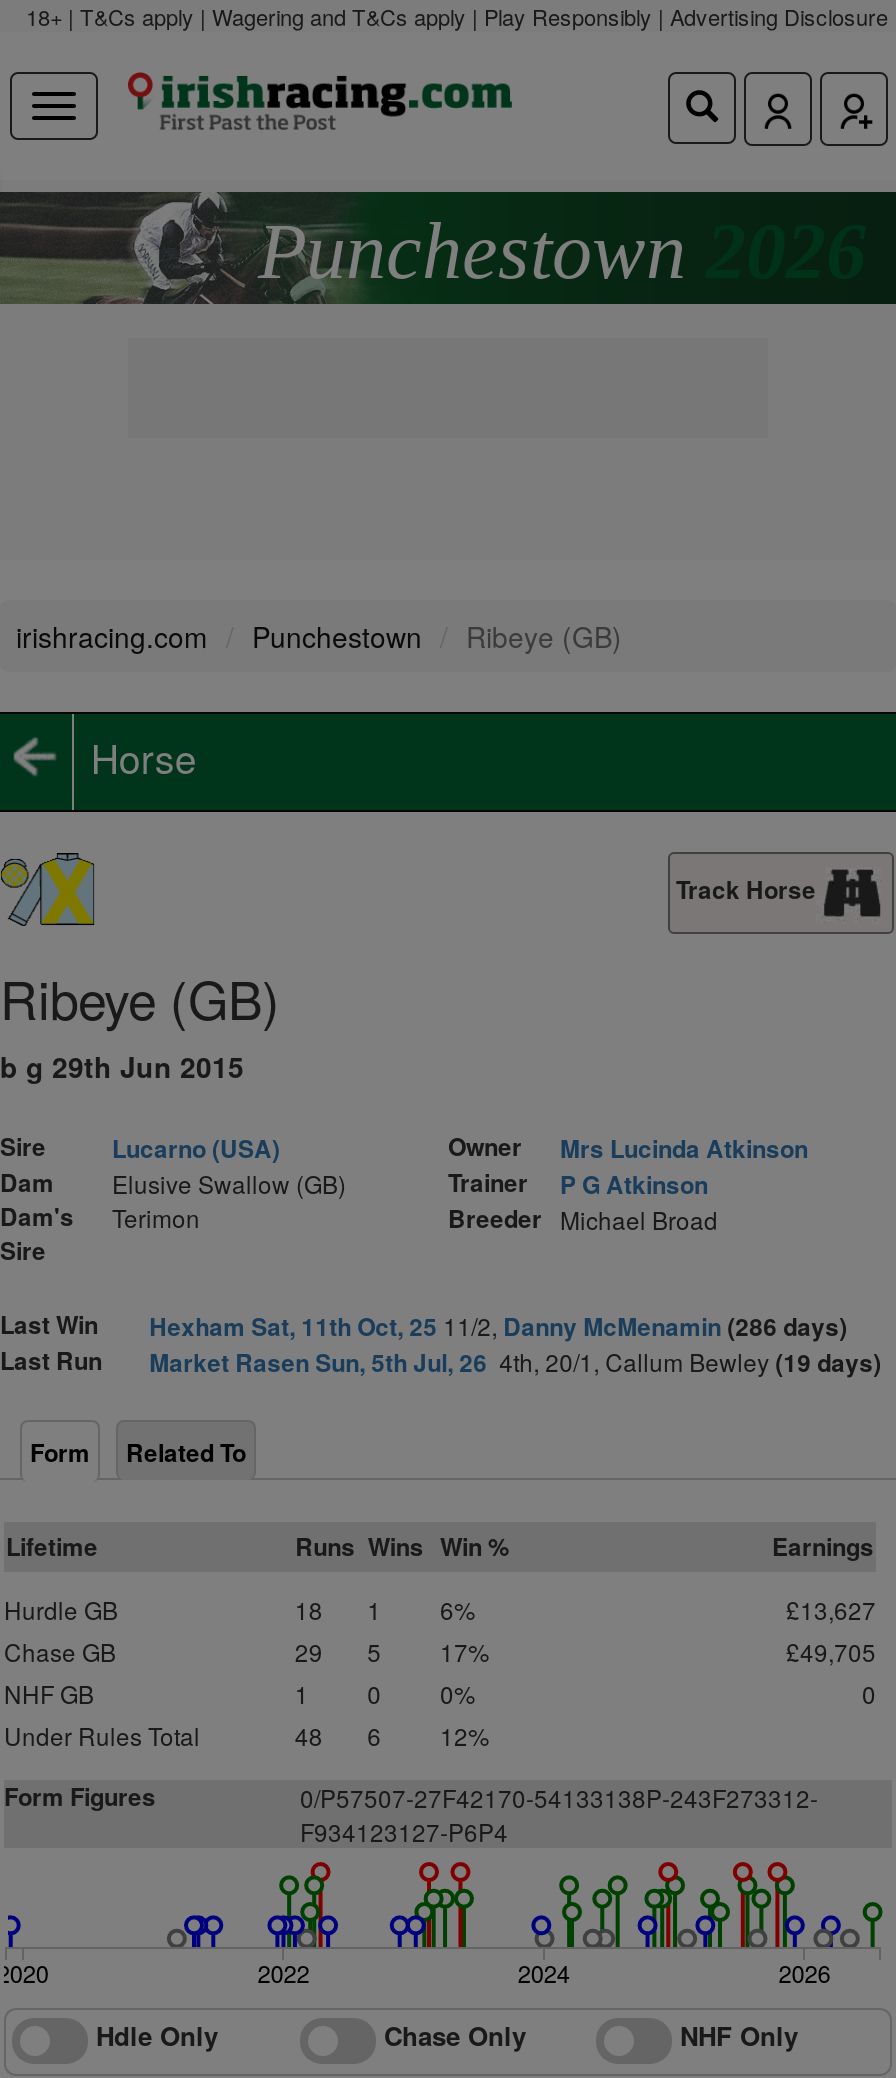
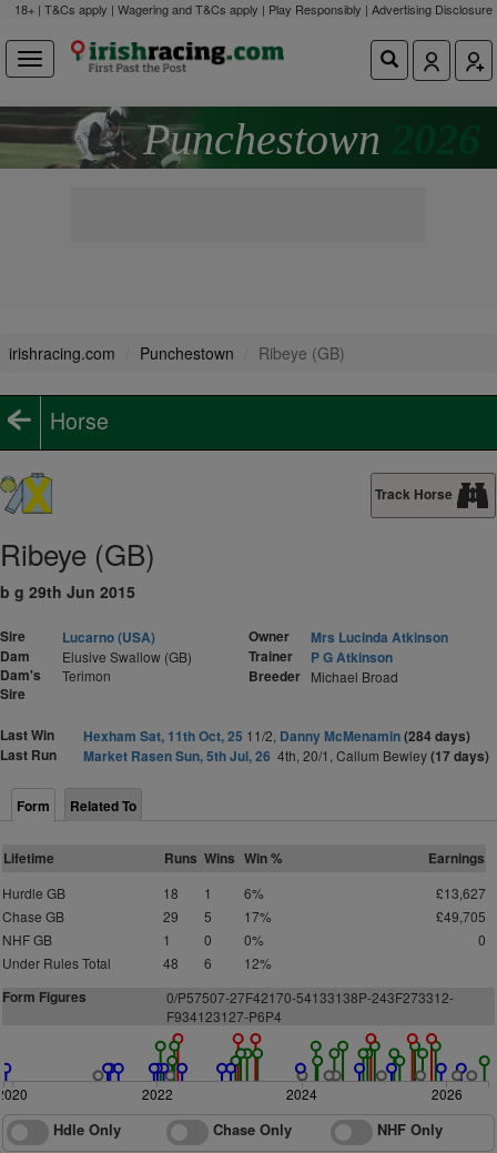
[149,1308,847,1344] Hexham Sat, 11th Oct, 25 11/2, Danny McMenamin (286 days) -> [83,726,470,746] Hexham Sat, 11th Oct, 25 11/2, Danny McMenamin (284 days)
[149,1344,881,1380] Market Rasen Sun, 5th Jul, 26 4th, 20/1, Callum Bewley (19 days) -> [83,746,489,766] Market Rasen Sun, 5th Jul, 26 4th, 20/1, Callum Bewley (17 days)

